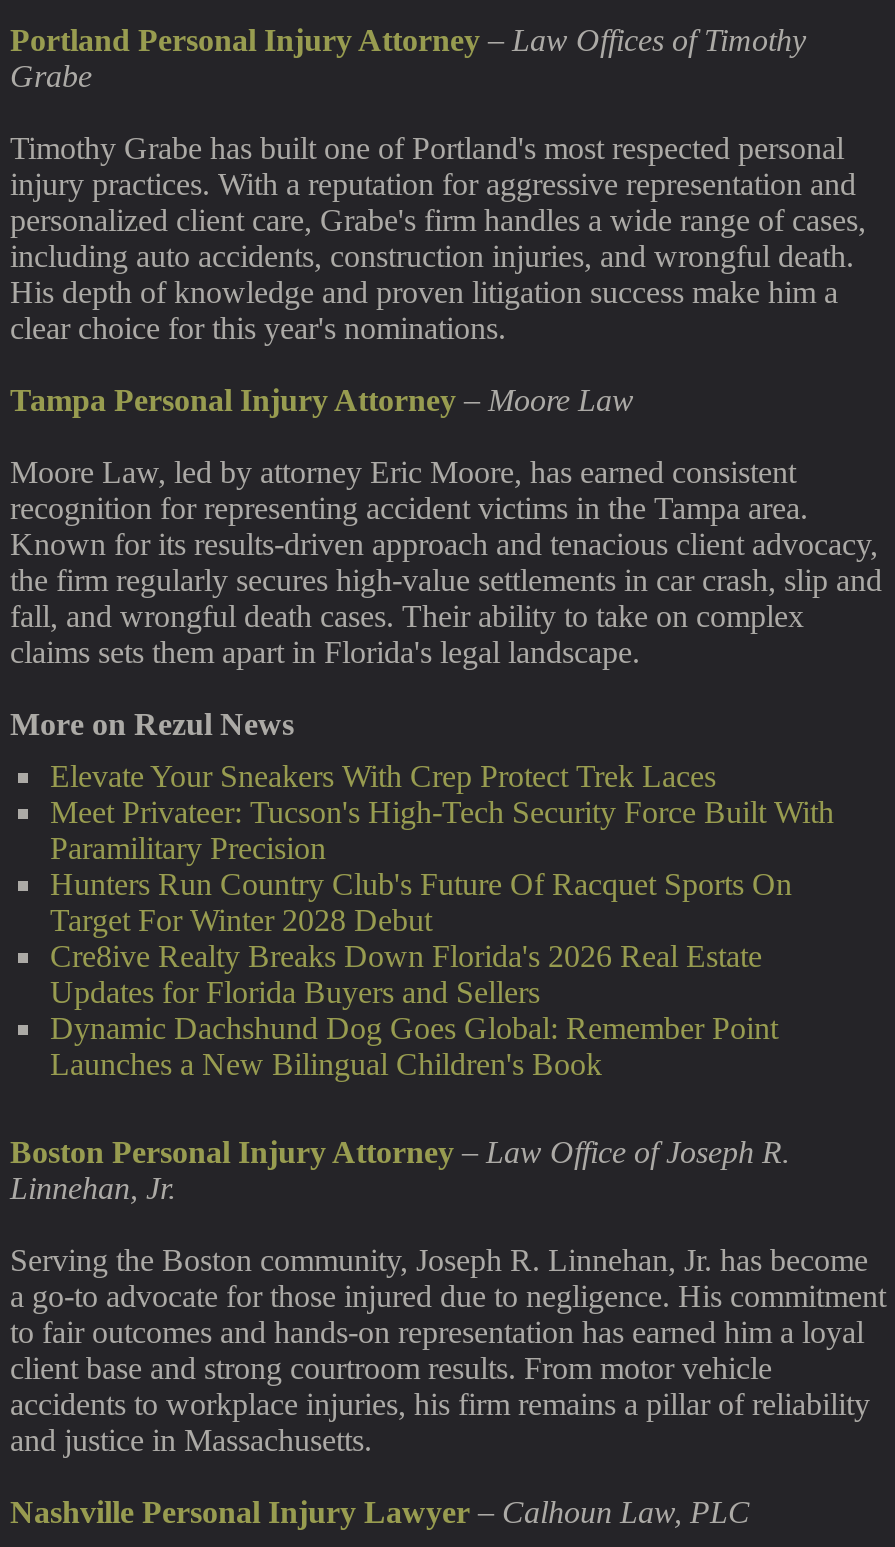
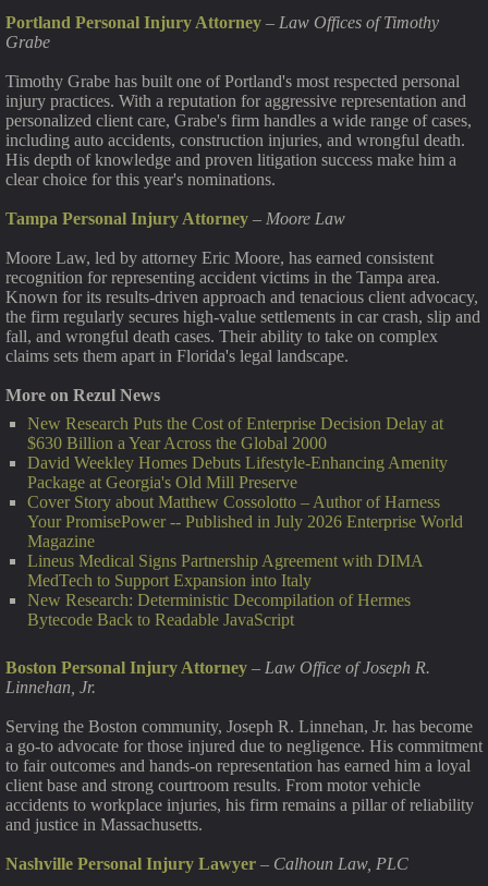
[50,759,834,1081] Elevate Your Sneakers With Crep Protect Trek Laces | Meet Privateer: Tucson's High-Tech Security Force Built With | Paramilitary Precision | Hunters Run Country Club's Future Of Racquet Sports On | Target For Winter 2028 Debut | Cre8ive Realty Breaks Down Florida's 2026 Real Estate | Updates for Florida Buyers and Sellers | Dynamic Dachshund Dog Goes Global: Remember Point | Launches a New Bilingual Children's Book -> [27,414,463,629] New Research Puts the Cost of Enterprise Decision Delay at | $630 Billion a Year Across the Global 2000 | David Weekley Homes Debuts Lifestyle-Enhancing Amenity | Package at Georgia's Old Mill Preserve | Cover Story about Matthew Cossolotto – Author of Harness | Your PromisePower -- Published in July 2026 Enterprise World | Magazine | Lineus Medical Signs Partnership Agreement with DIMA | MedTech to Support Expansion into Italy | New Research: Deterministic Decompilation of Hermes | Bytecode Back to Readable JavaScript

